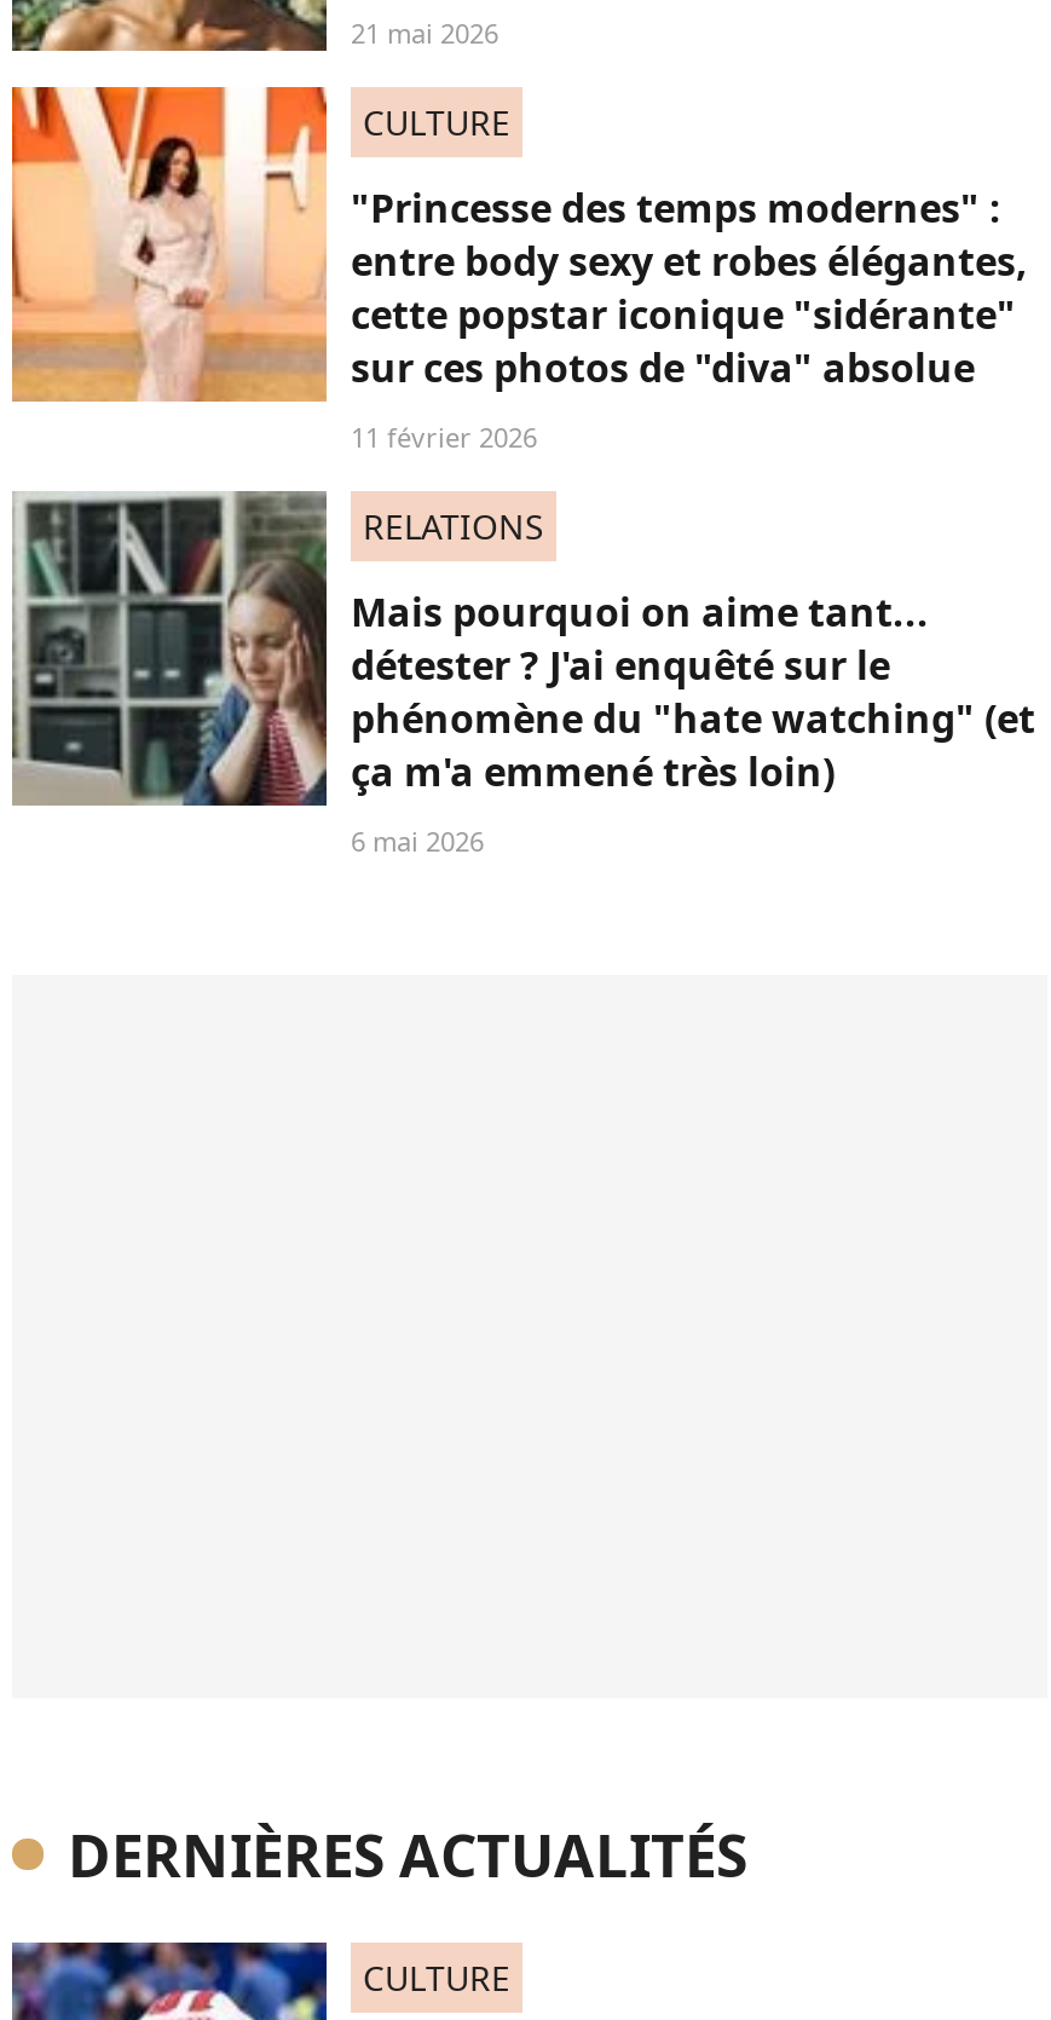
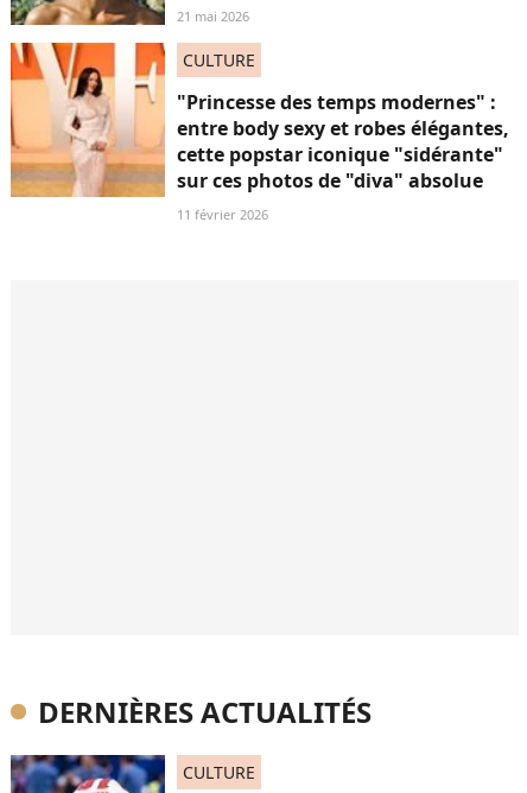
[10,489,1035,859] [image] | RELATIONS | Mais pourquoi on aime tant... | détester ? J'ai enquêté sur le | phénomène du "hate watching" (et | ça m'a emmené très loin) | 6 mai 2026 -> none

